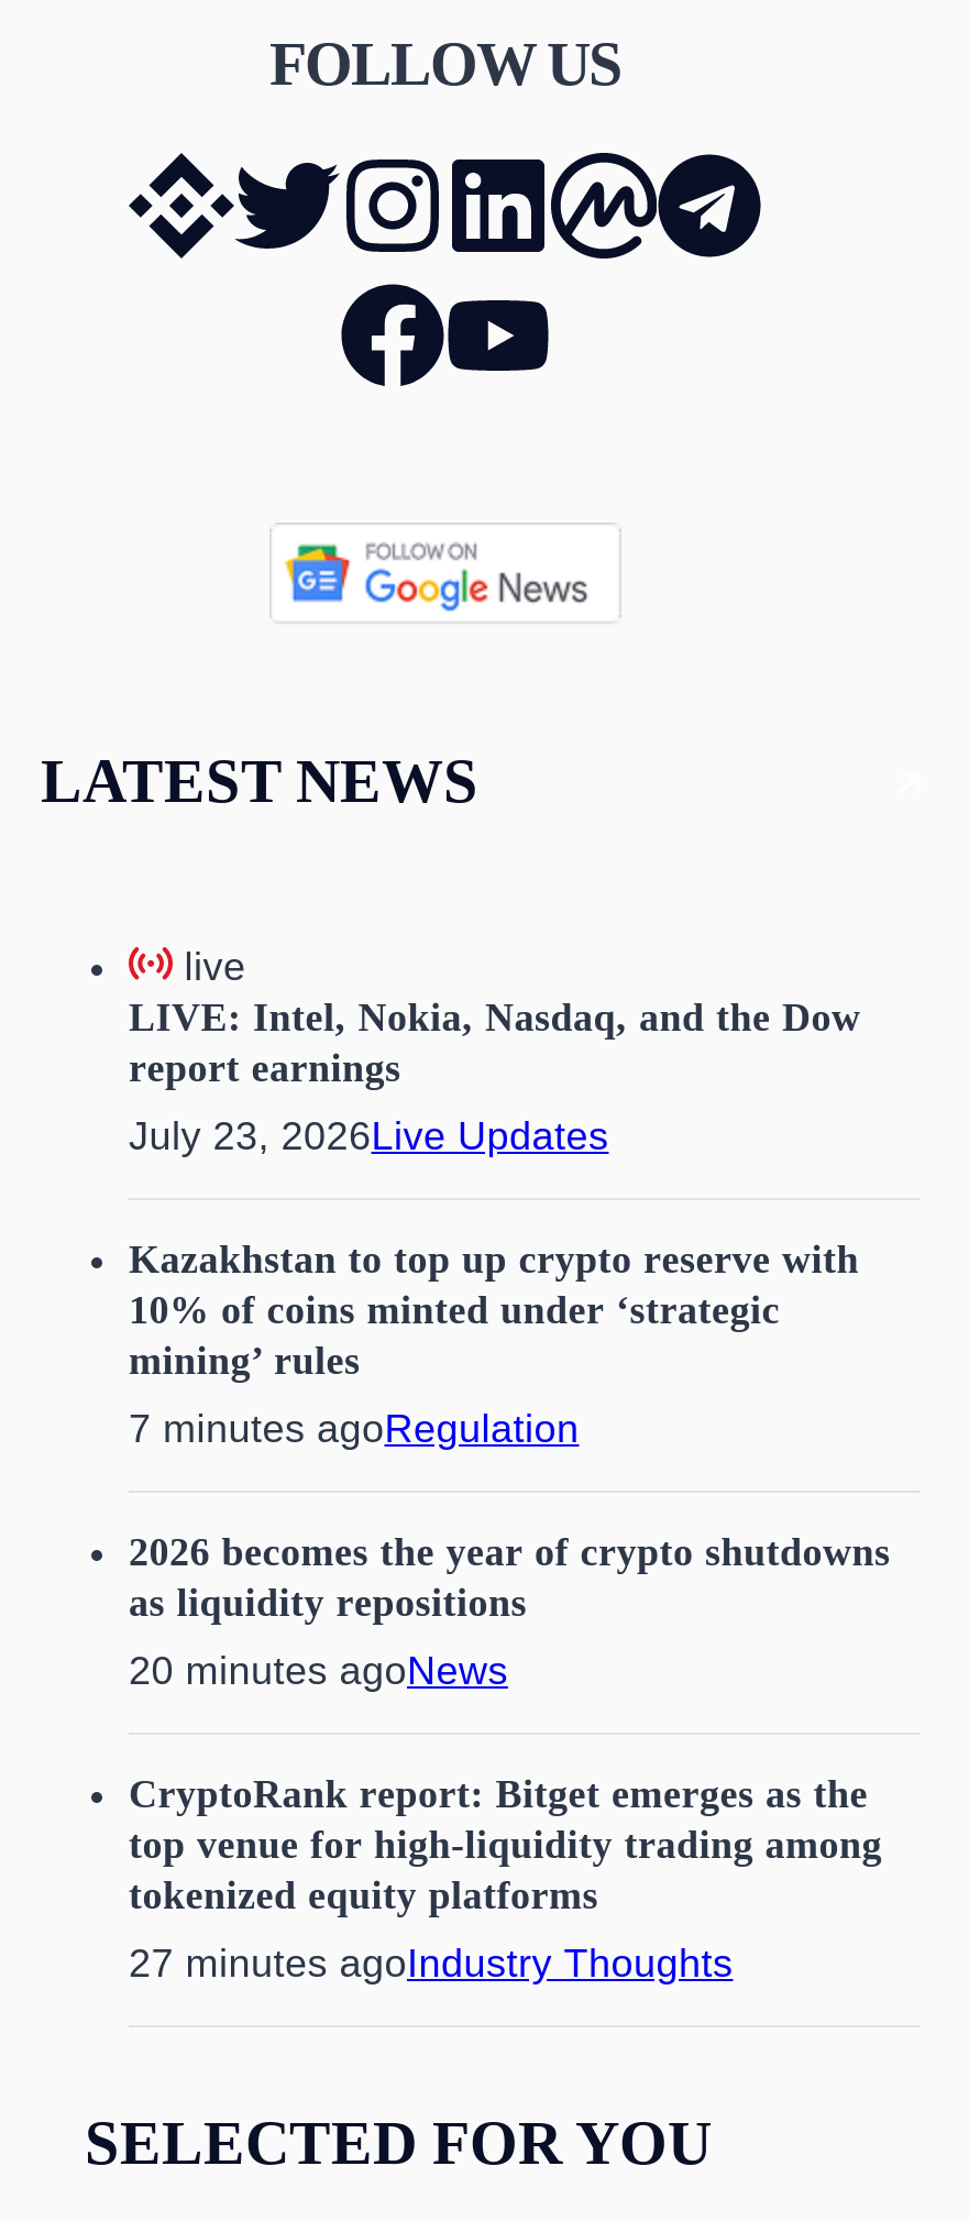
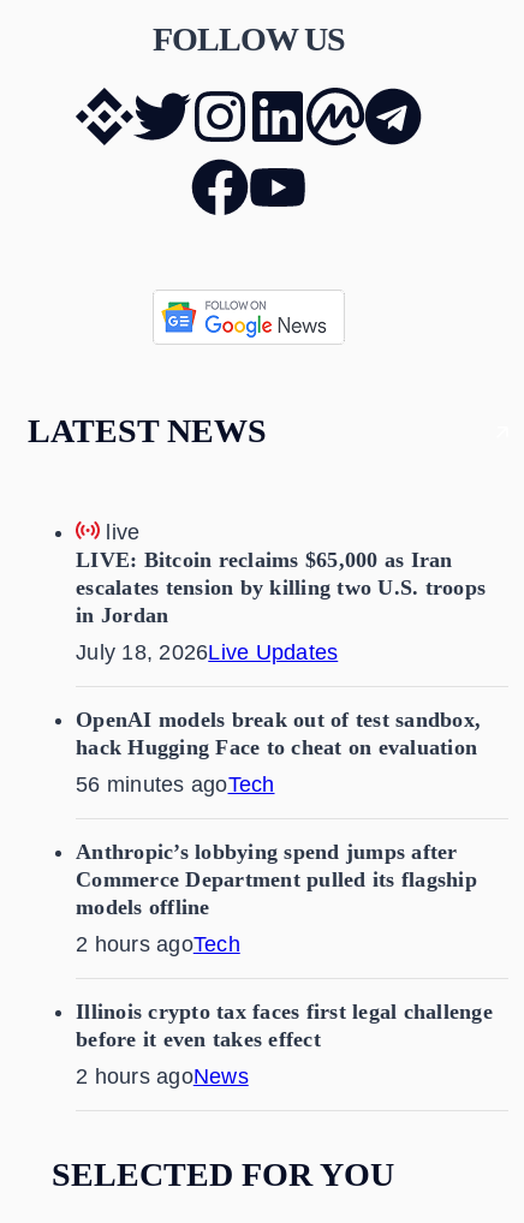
[129,996,861,1090] LIVE: Intel, Nokia, Nasdaq, and the Dow | report earnings -> [76,548,486,627] LIVE: Bitcoin reclaims $65,000 as Iran | escalates tension by killing two U.S. troops | in Jordan
[129,1114,609,1158] July 23, 2026Live Updates -> [76,640,338,664] July 18, 2026Live Updates
[129,1238,859,1383] Kazakhstan to top up crypto reserve with | 10% of coins minted under ‘strategic | mining’ rules -> [76,708,481,759] OpenAI models break out of test sandbox, | hack Hugging Face to cheat on evaluation
[129,1407,579,1451] 7 minutes agoRegulation -> [76,772,275,797] 56 minutes agoTech
[129,1530,890,1625] 2026 becomes the year of crypto shutdowns | as liquidity repositions -> [76,840,477,919] Anthropic’s lobbying spend jumps after | Commerce Department pulled its flagship | models offline
[129,1649,508,1693] 20 minutes agoNews -> [76,932,240,956] 2 hours agoTech
[129,1772,882,1917] CryptoRank report: Bitget emerges as the | top venue for high-liquidity trading among | tokenized equity platforms -> [76,1000,493,1051] Illinois crypto tax faces first legal challenge | before it even takes effect
[129,1942,733,1986] 27 minutes agoIndustry Thoughts -> [76,1064,249,1088] 2 hours agoNews

